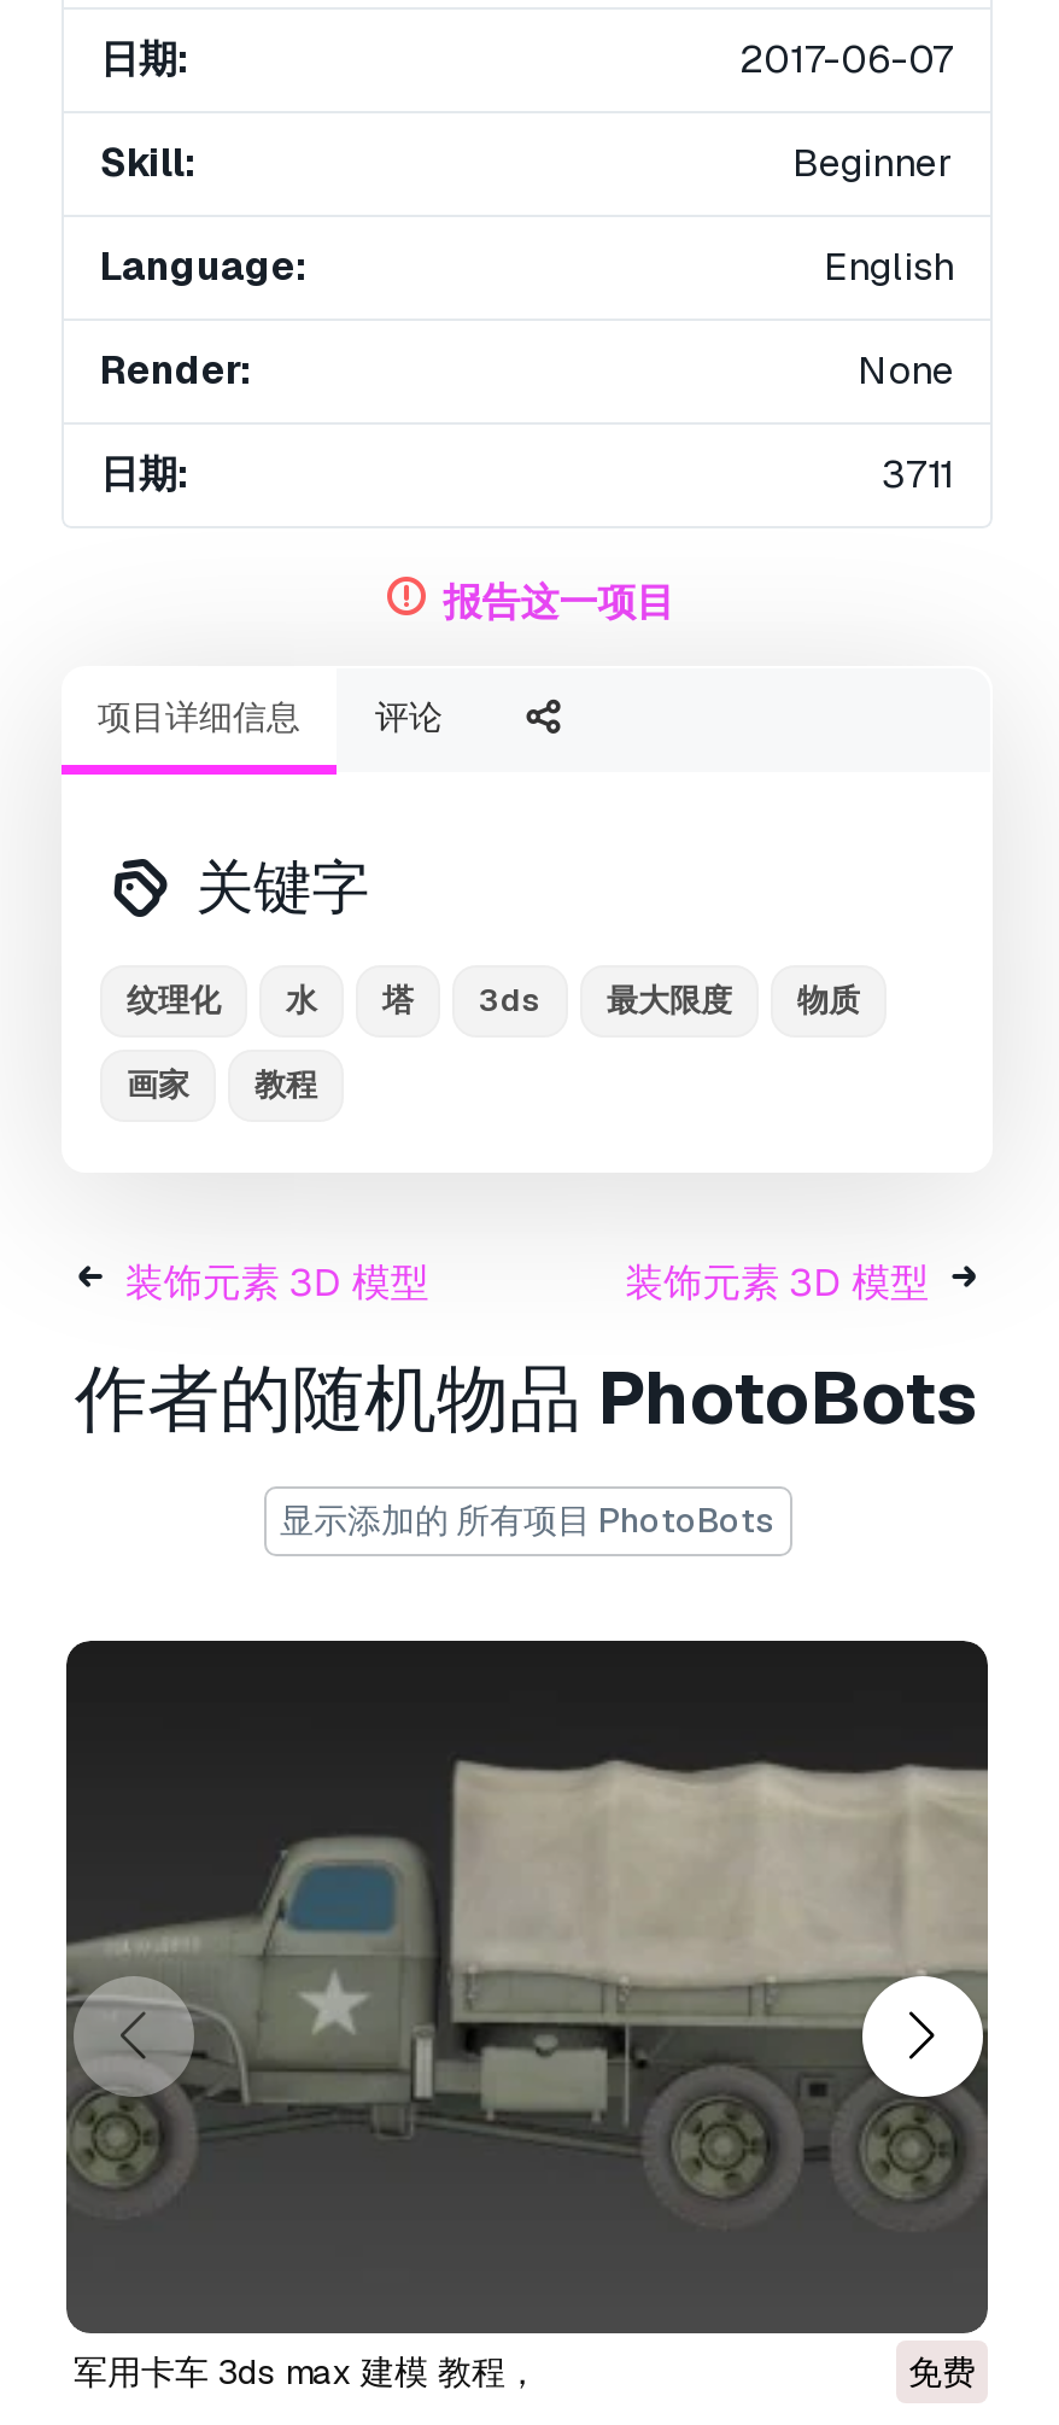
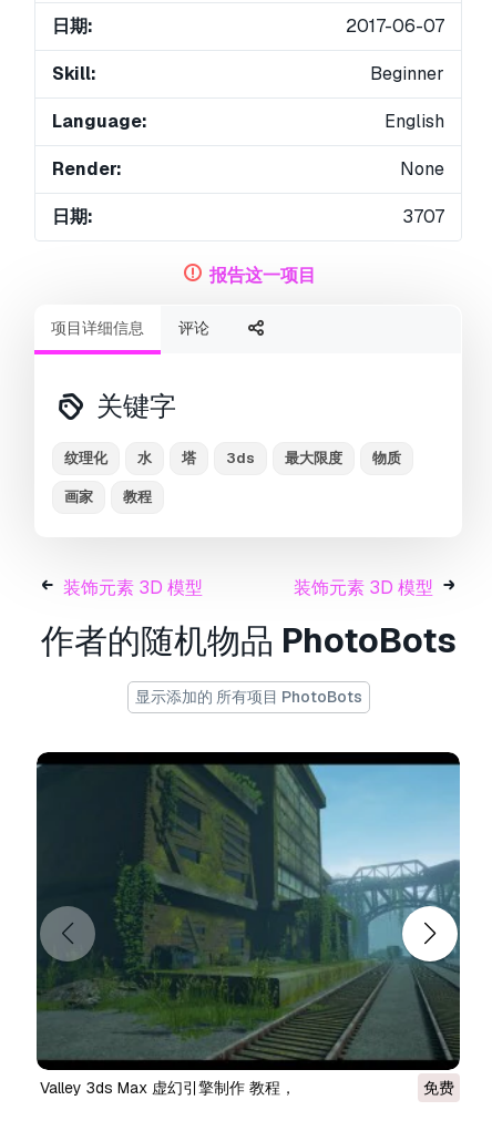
[882,448,954,499] 3711 -> [402,205,444,228] 3707
[64,1648,990,2393] [image] | 军用卡车 3ds max 建模 教程， -> [37,763,461,1098] [image] | Valley 3ds Max 虚幻引擎制作 教程，

